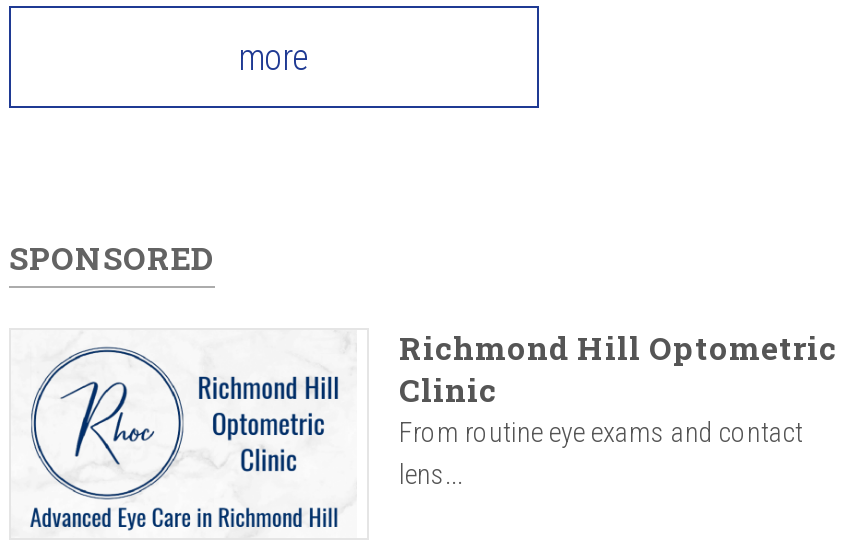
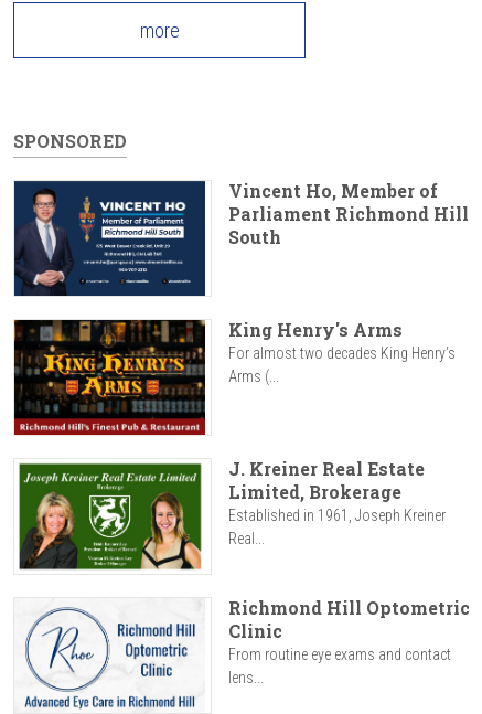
none -> [13,179,469,297] [image] | Vincent Ho, Member of | Parliament Richmond Hill | South
none -> [13,318,456,436] [image] | King Henry's Arms | For almost two decades King Henry’s | Arms (...
none -> [19,457,446,571] [image] | J. Kreiner Real Estate | Limited, Brokerage | Established in 1961, Joseph Kreiner | Real...

